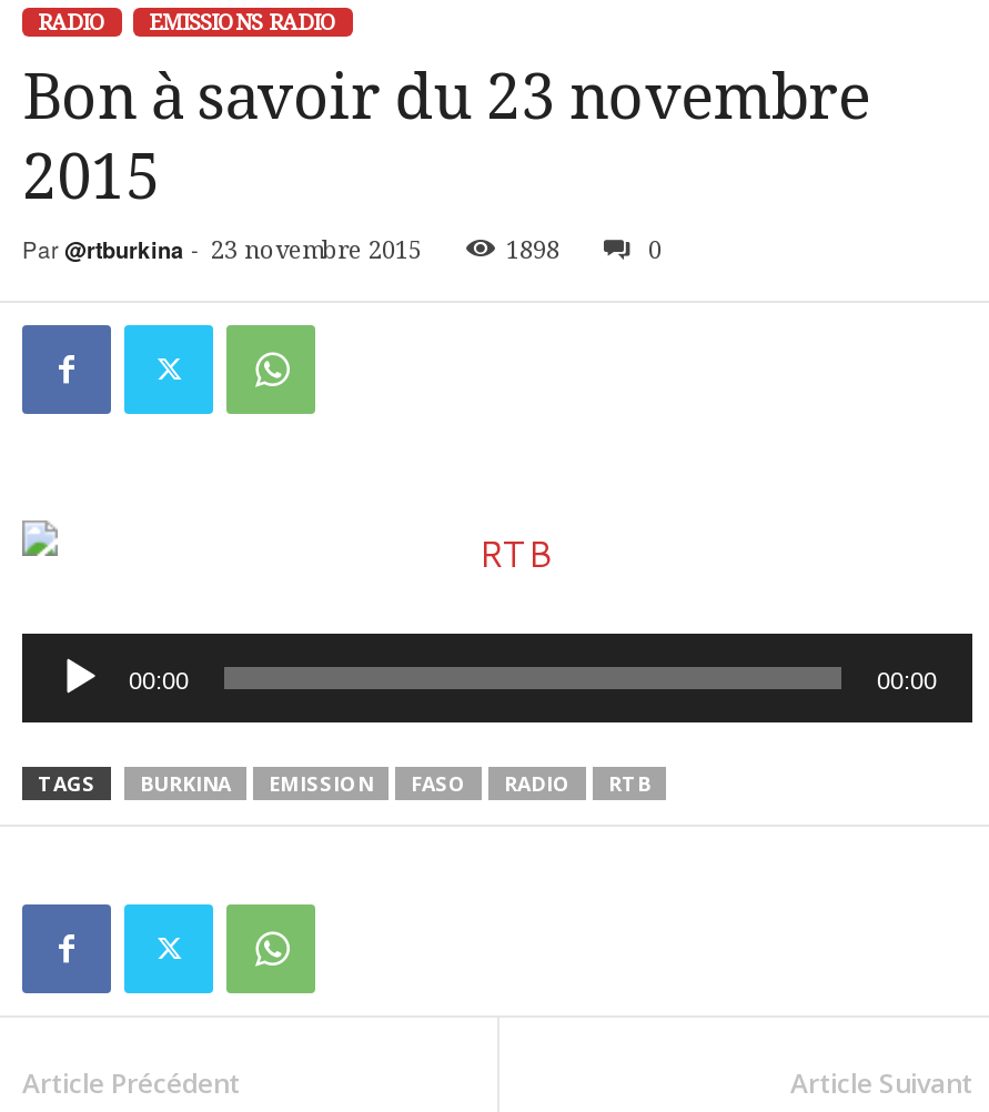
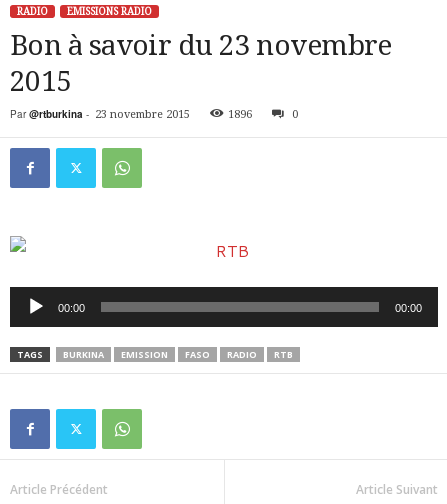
[506,236,559,265] 1898 -> [228,108,252,121] 1896

